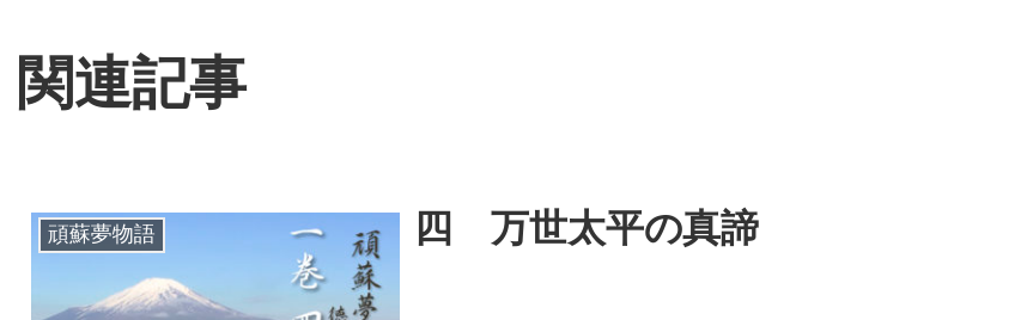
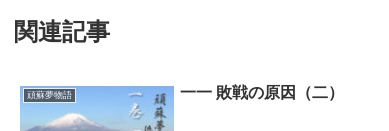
[414,207,759,248] 四 万世太平の真諦 -> [180,84,344,101] 一一 敗戦の原因（二）

